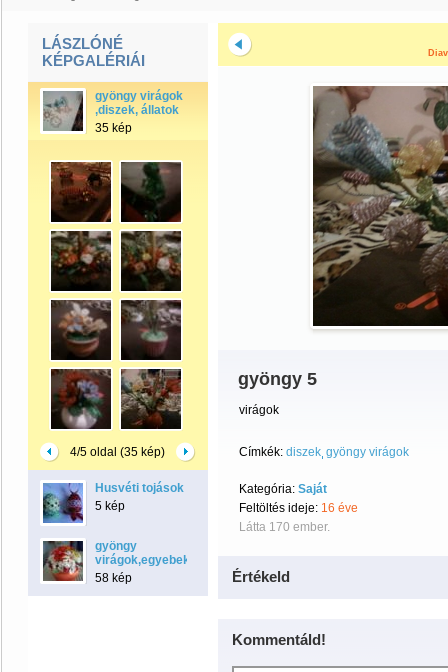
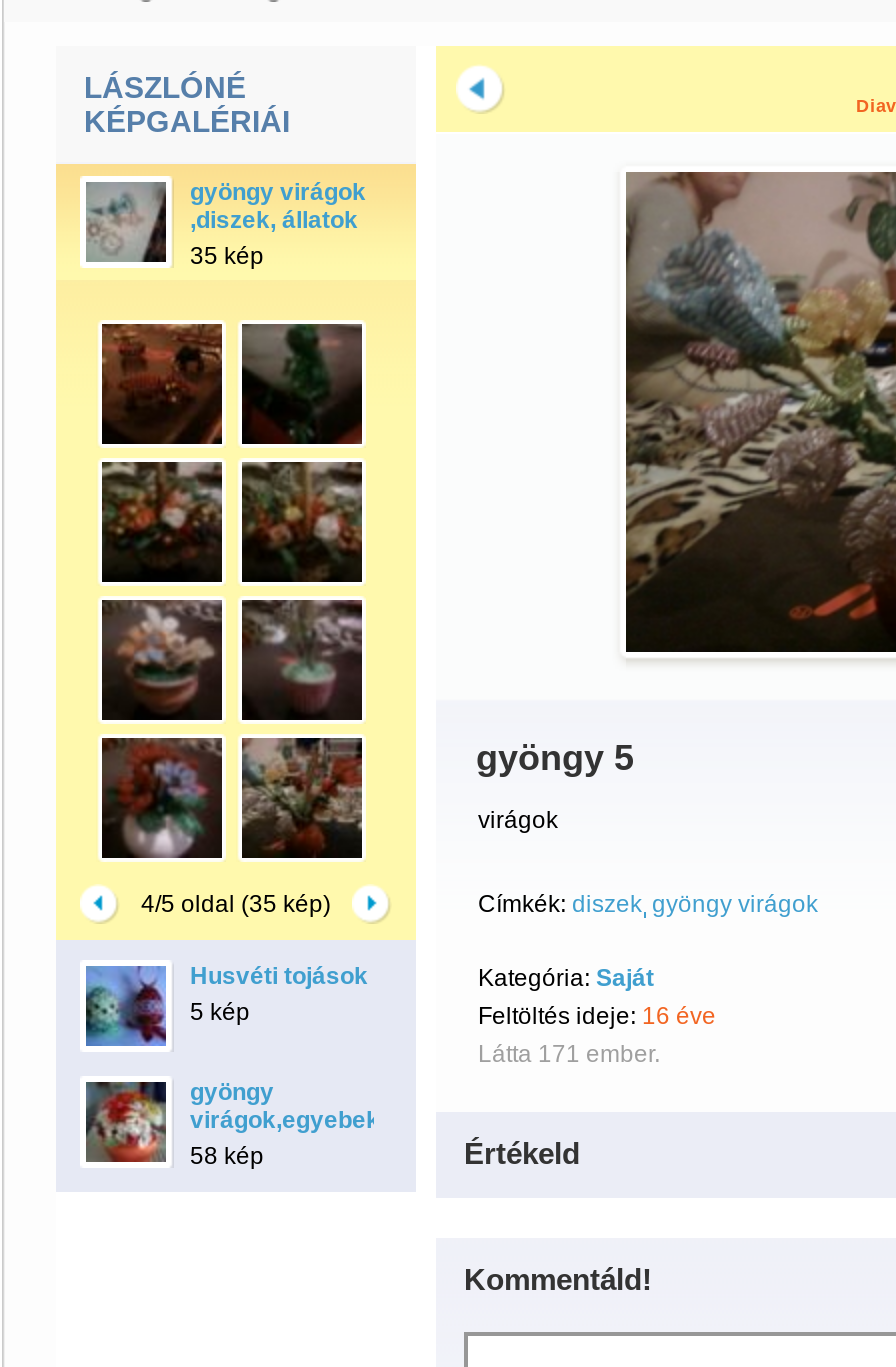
[239,520,330,534] Látta 170 ember. -> [478,1040,660,1068] Látta 171 ember.

